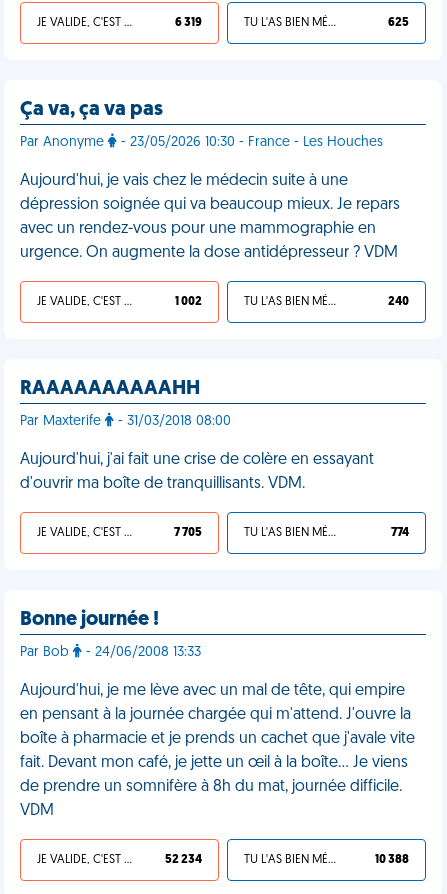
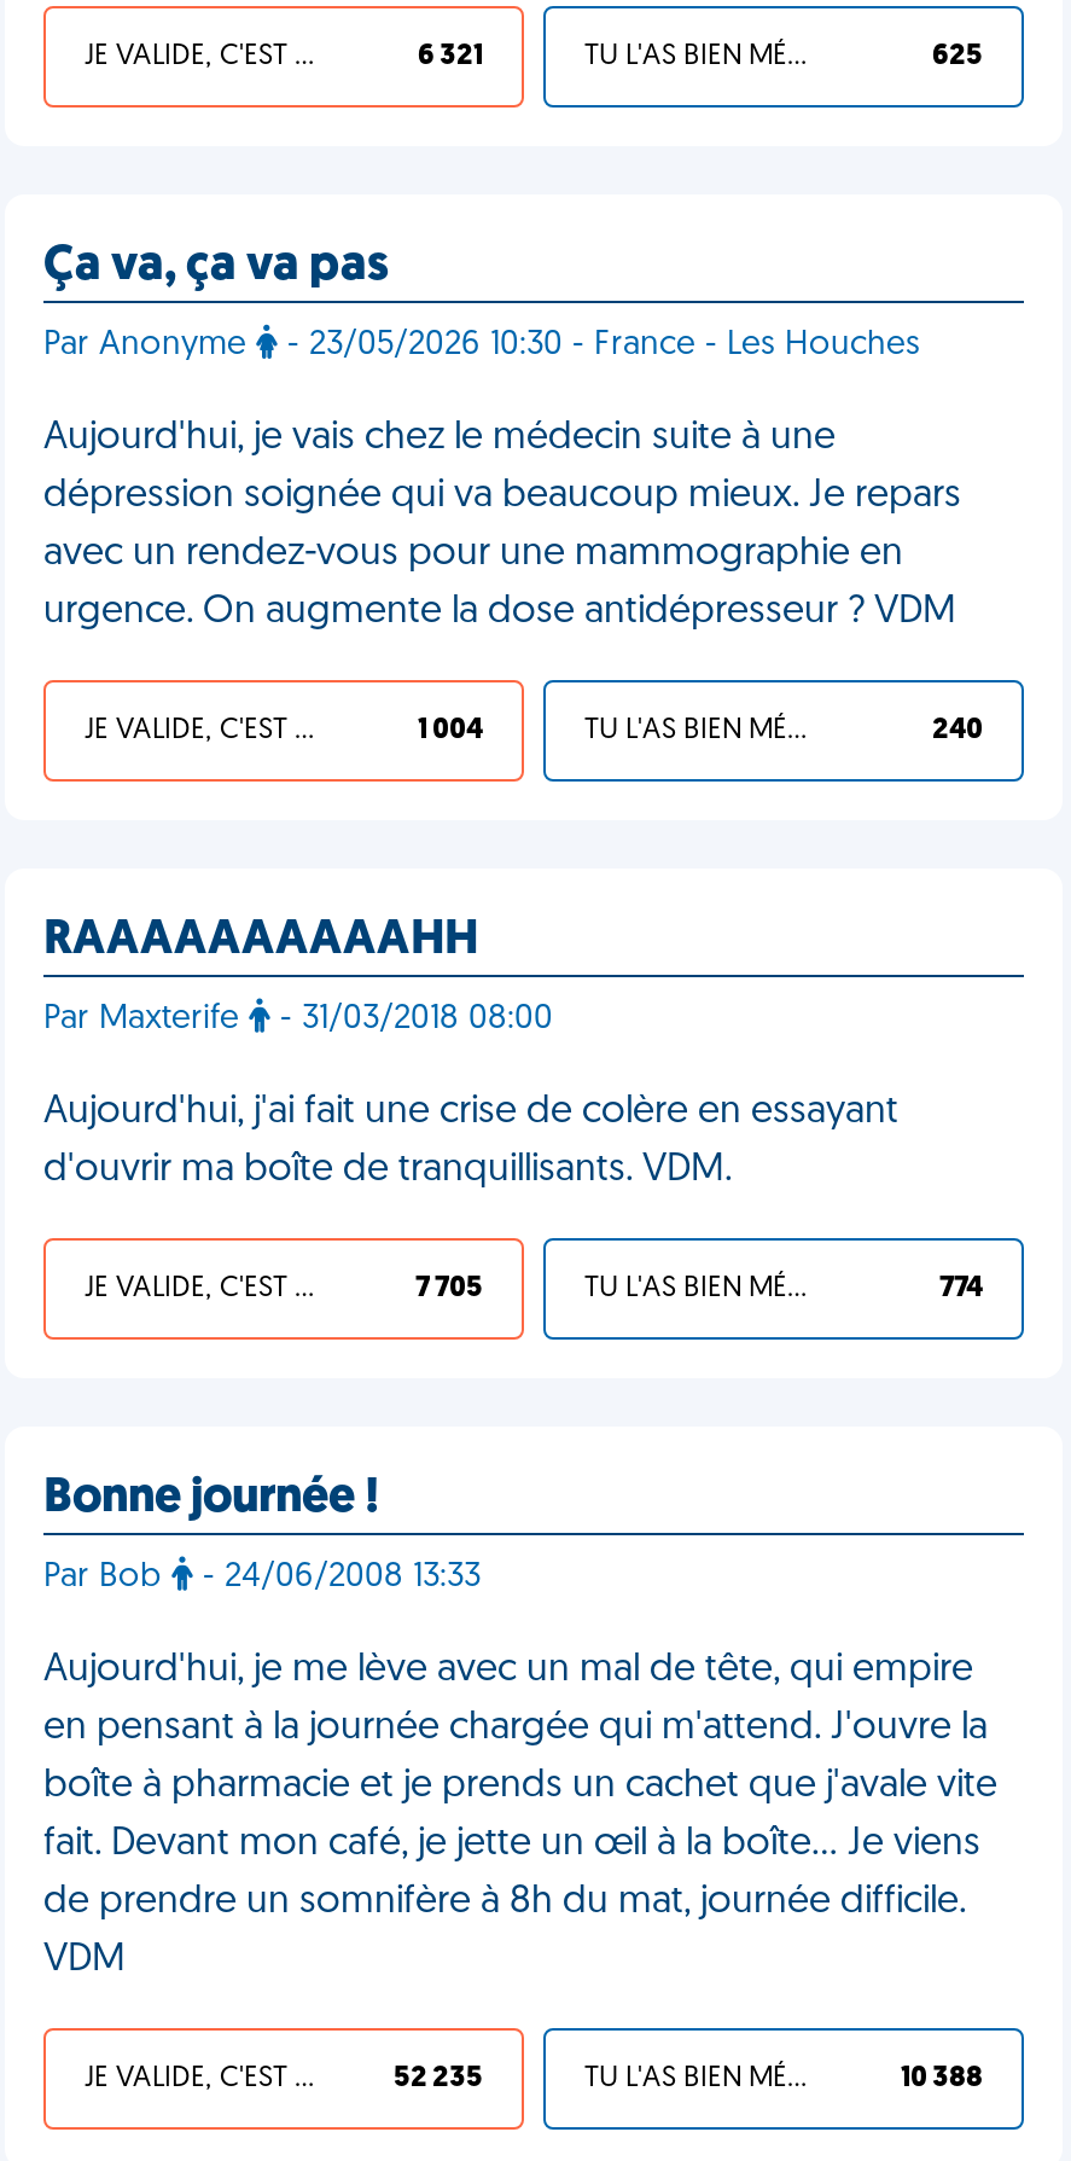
[175,17,202,29] 6 319 -> [418,42,483,71] 6 321
[175,296,202,308] 1 002 -> [418,716,483,745] 1 004
[165,854,202,866] 52 234 -> [394,2064,483,2093] 52 235

